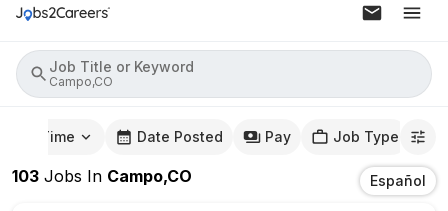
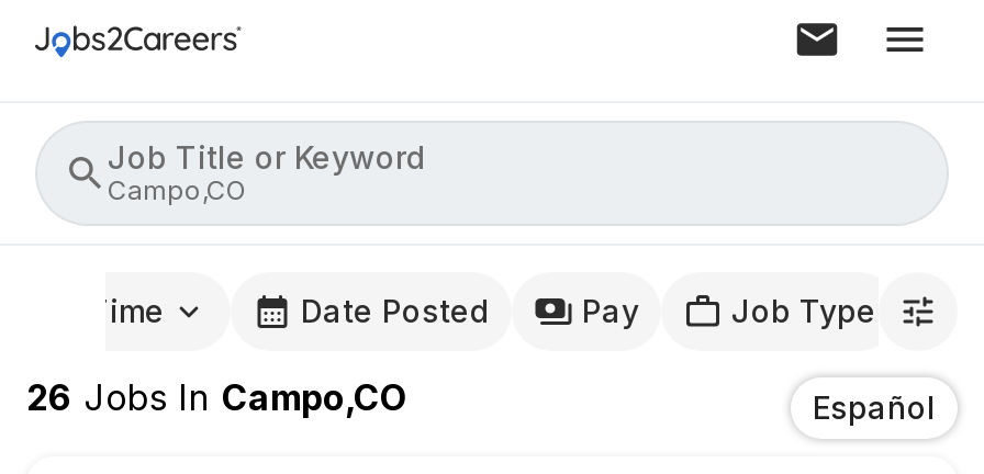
[12,166,192,186] 103 Jobs In Campo,CO -> [26,375,409,419] 26 Jobs In Campo,CO

